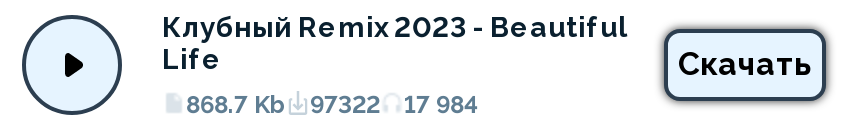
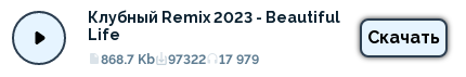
[186,91,478,119] 868.7 Kb 97322 17 984 -> [101,52,259,67] 868.7 Kb 97322 17 979

